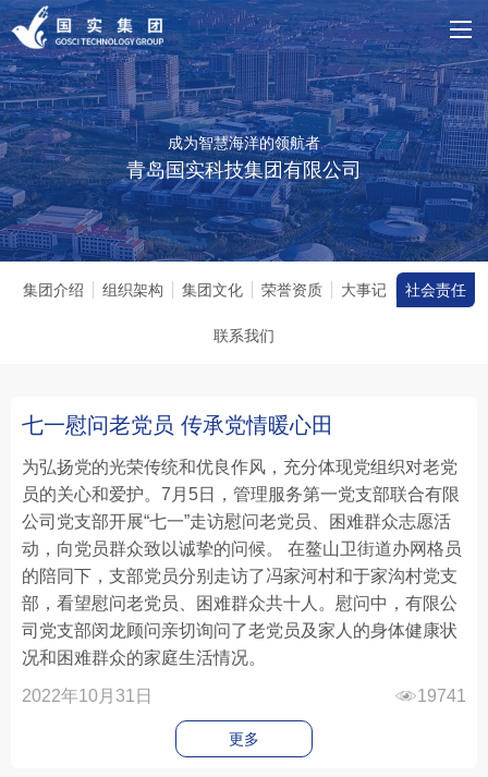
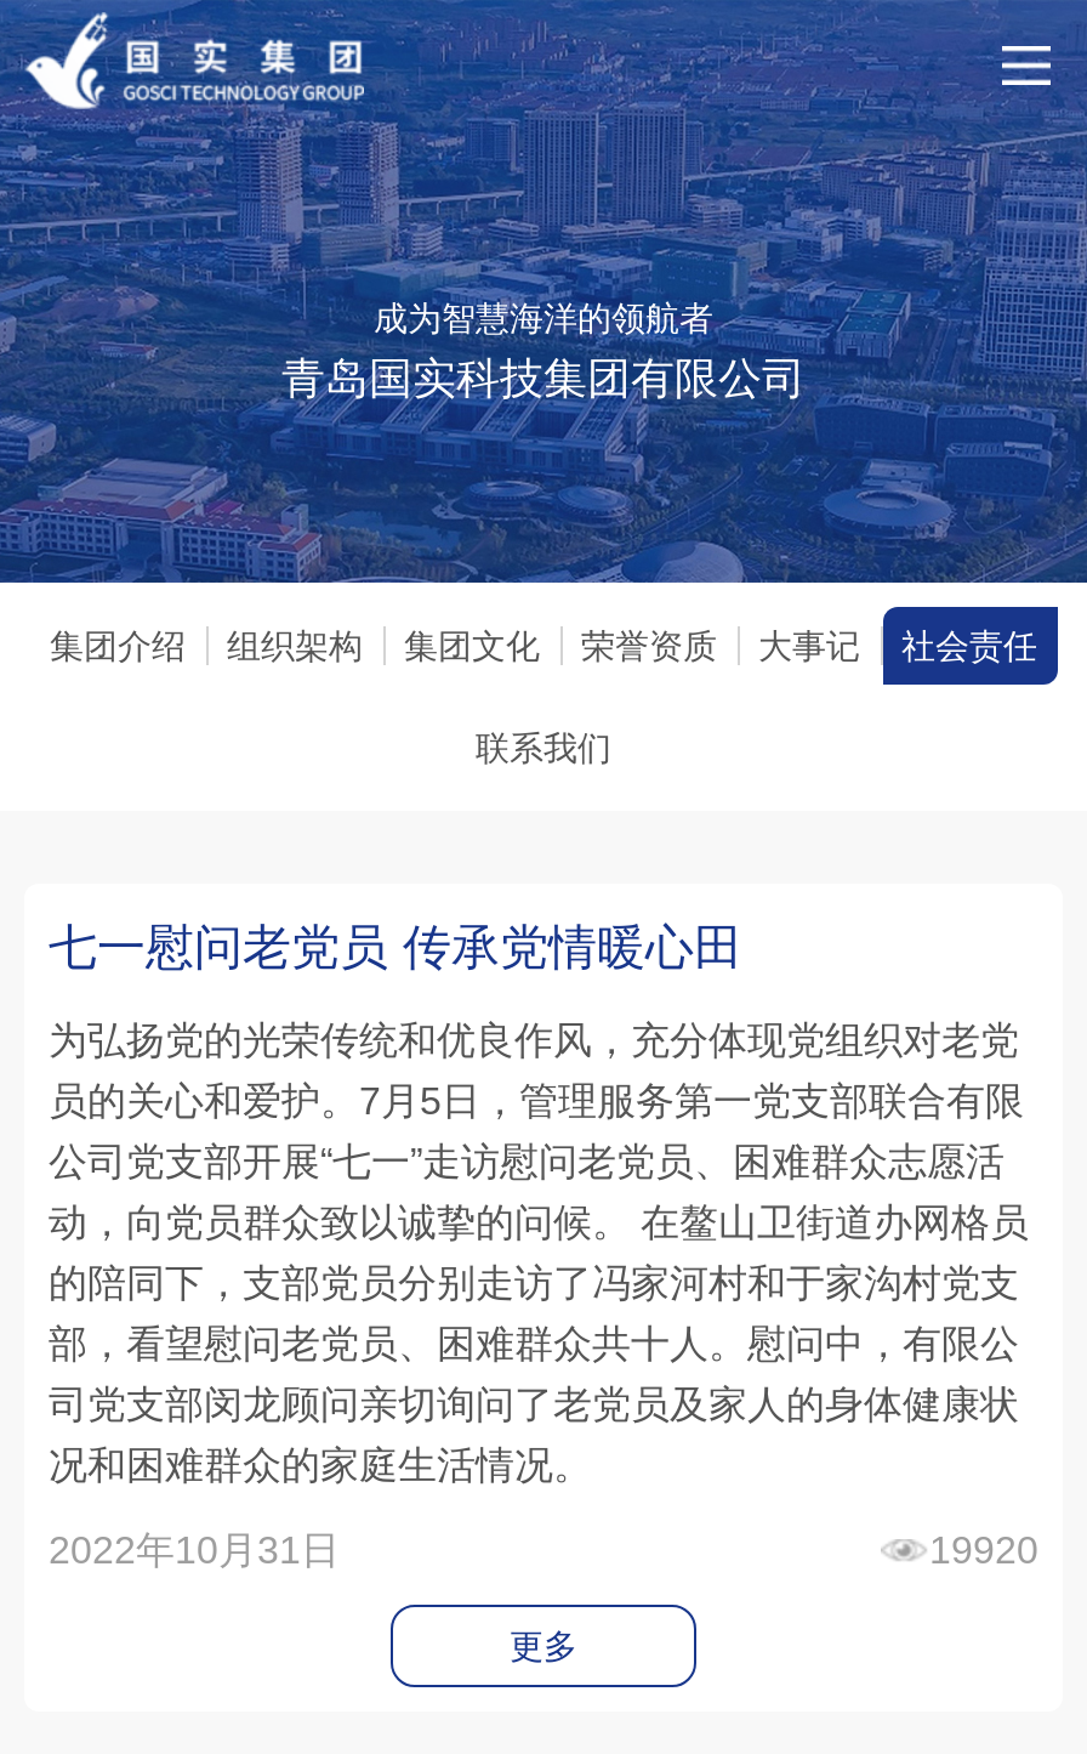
[417,687,466,705] 19741 -> [929,1529,1038,1571] 19920

